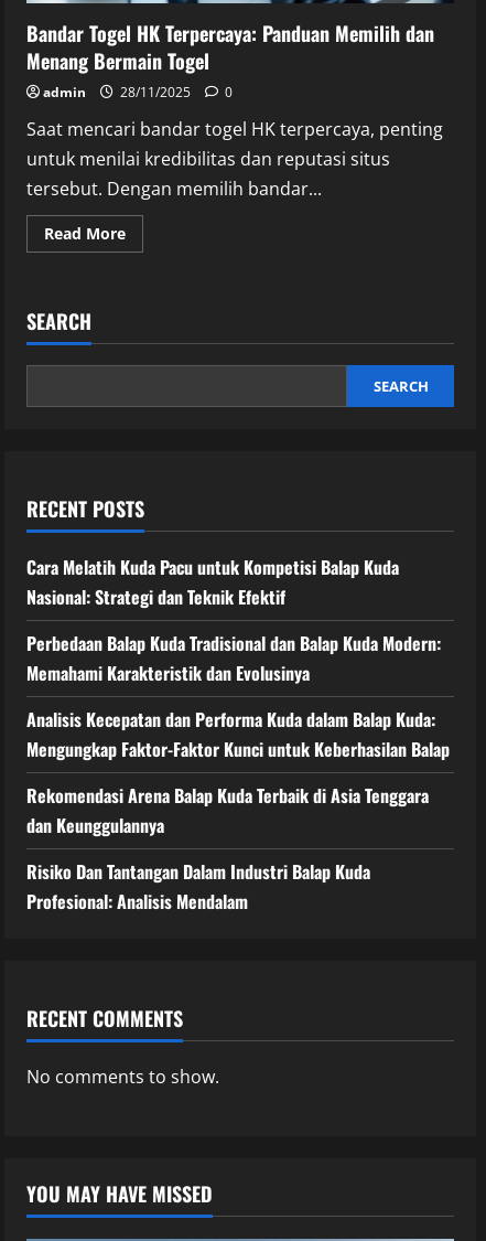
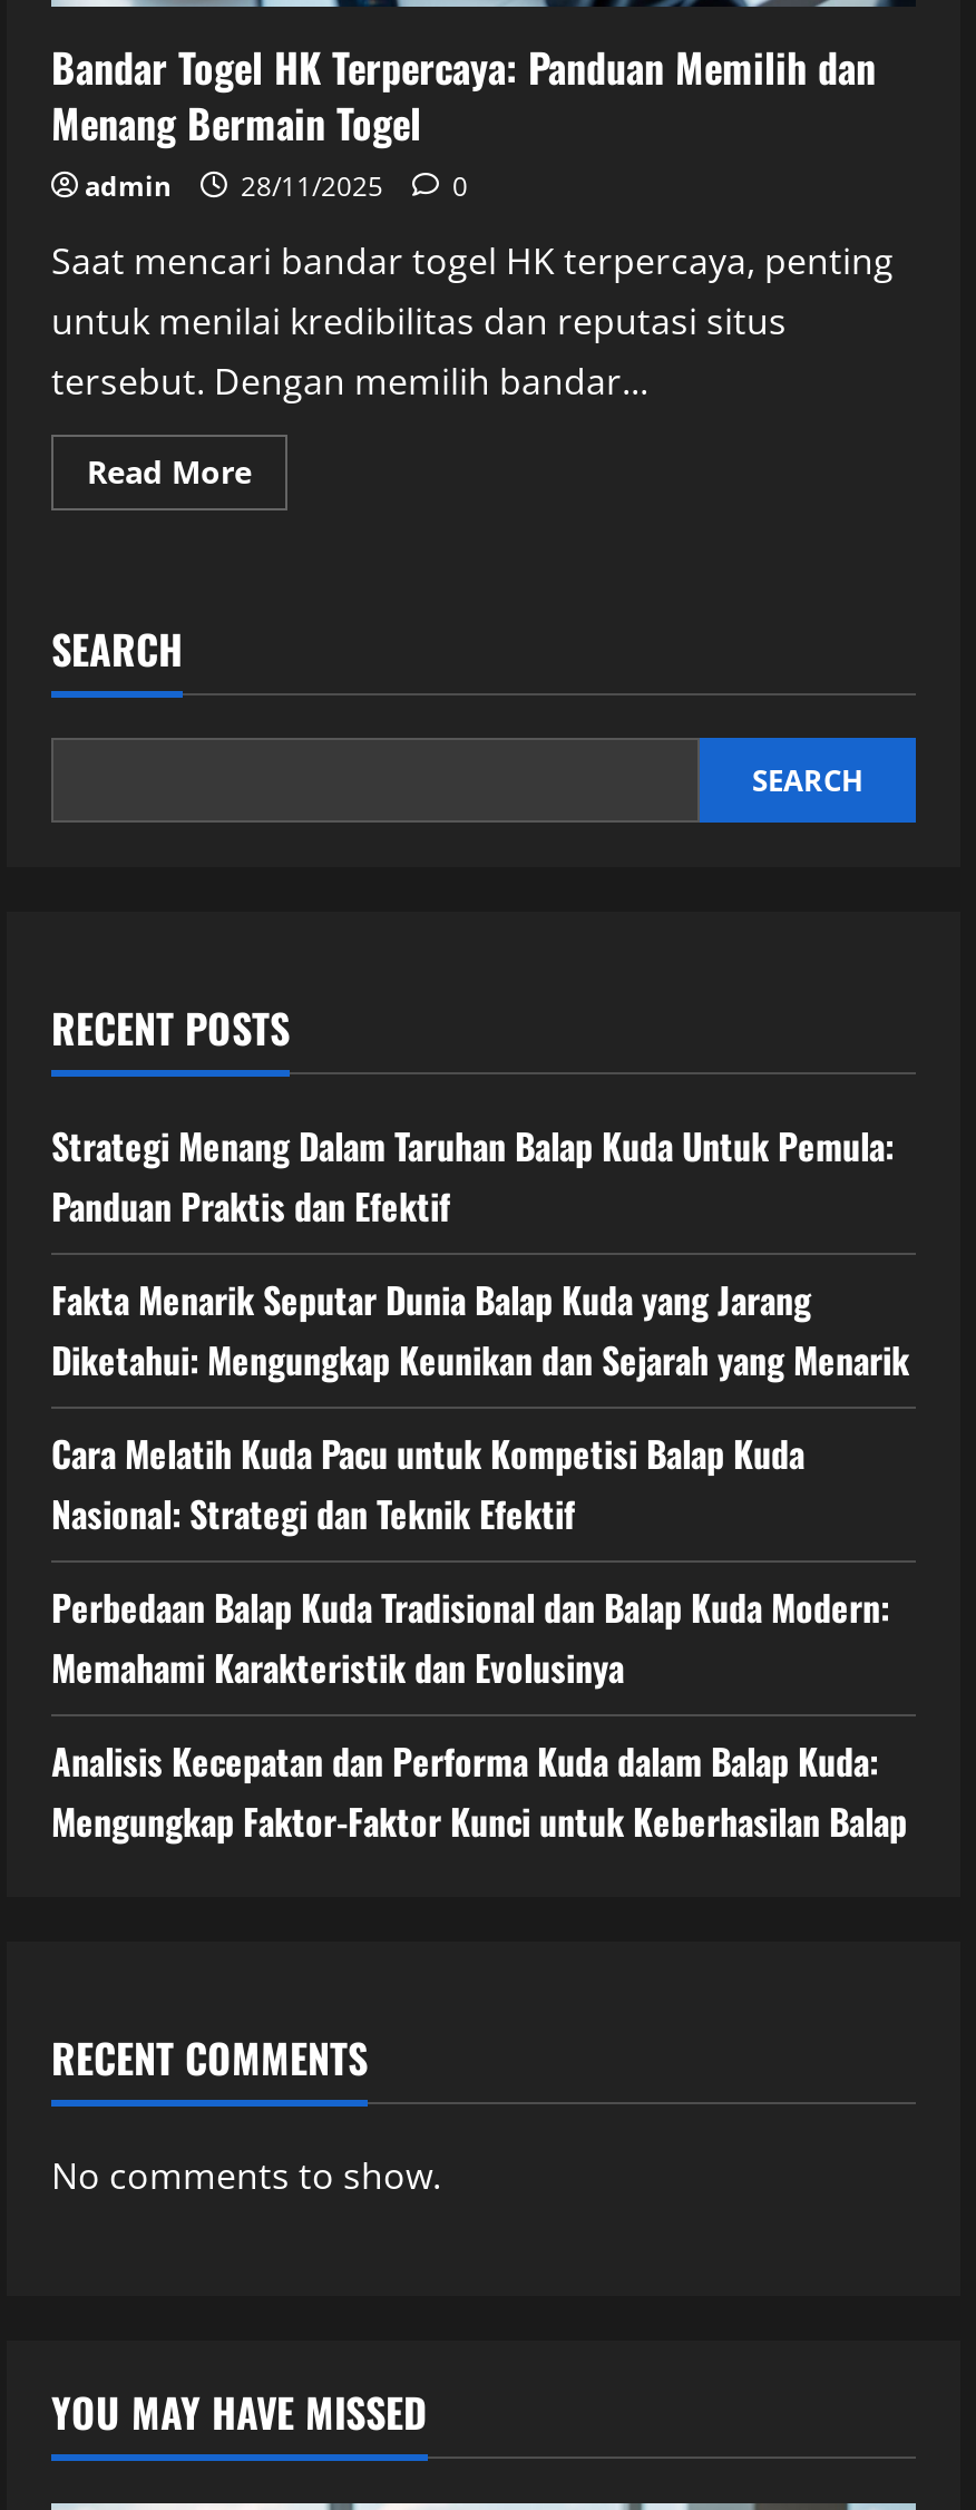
none -> [51,1118,909,1386] Strategi Menang Dalam Taruhan Balap Kuda Untuk Pemula: | Panduan Praktis dan Efektif | Fakta Menarik Seputar Dunia Balap Kuda yang Jarang | Diketahui: Mengungkap Keunikan dan Sejarah yang Menarik
moved [26,553,450,762] -> [51,1426,907,1847]: Cara Melatih Kuda Pacu untuk Kompetisi Balap Kuda | Nasional: Strategi dan Teknik Efektif | Perbedaan Balap Kuda Tradisional dan Balap Kuda Modern: | Memahami Karakteristik dan Evolusinya | Analisis Kecepatan dan Performa Kuda dalam Balap Kuda: | Mengungkap Faktor-Faktor Kunci untuk Keberhasilan Balap
[26,782,429,914] Rekomendasi Arena Balap Kuda Terbaik di Asia Tenggara | dan Keunggulannya | Risiko Dan Tantangan Dalam Industri Balap Kuda | Profesional: Analisis Mendalam -> none

